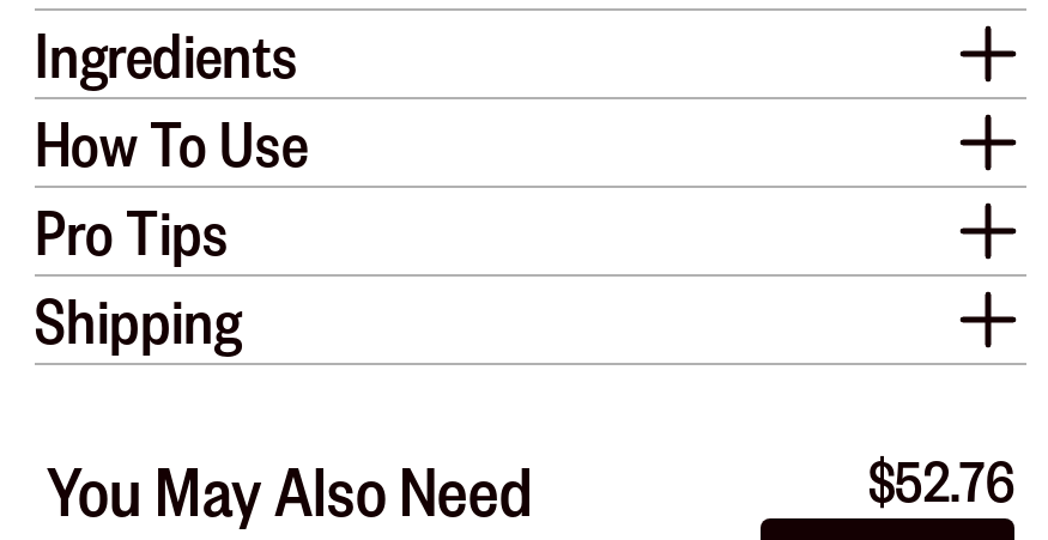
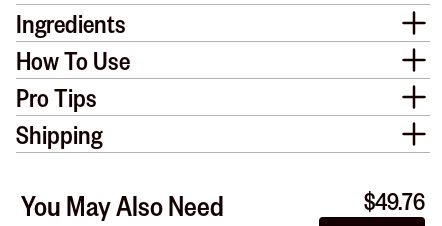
[868,442,1014,516] $52.76 -> [364,185,425,216] $49.76

